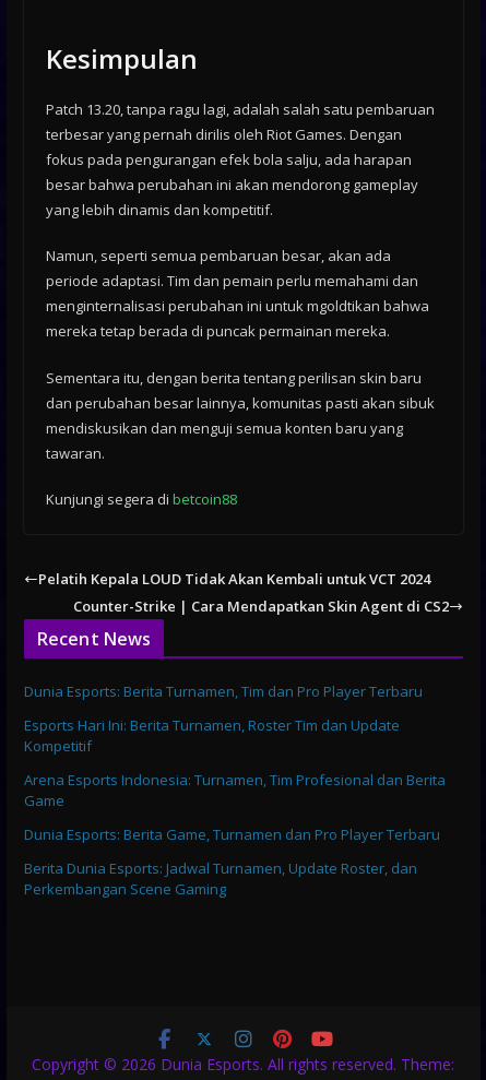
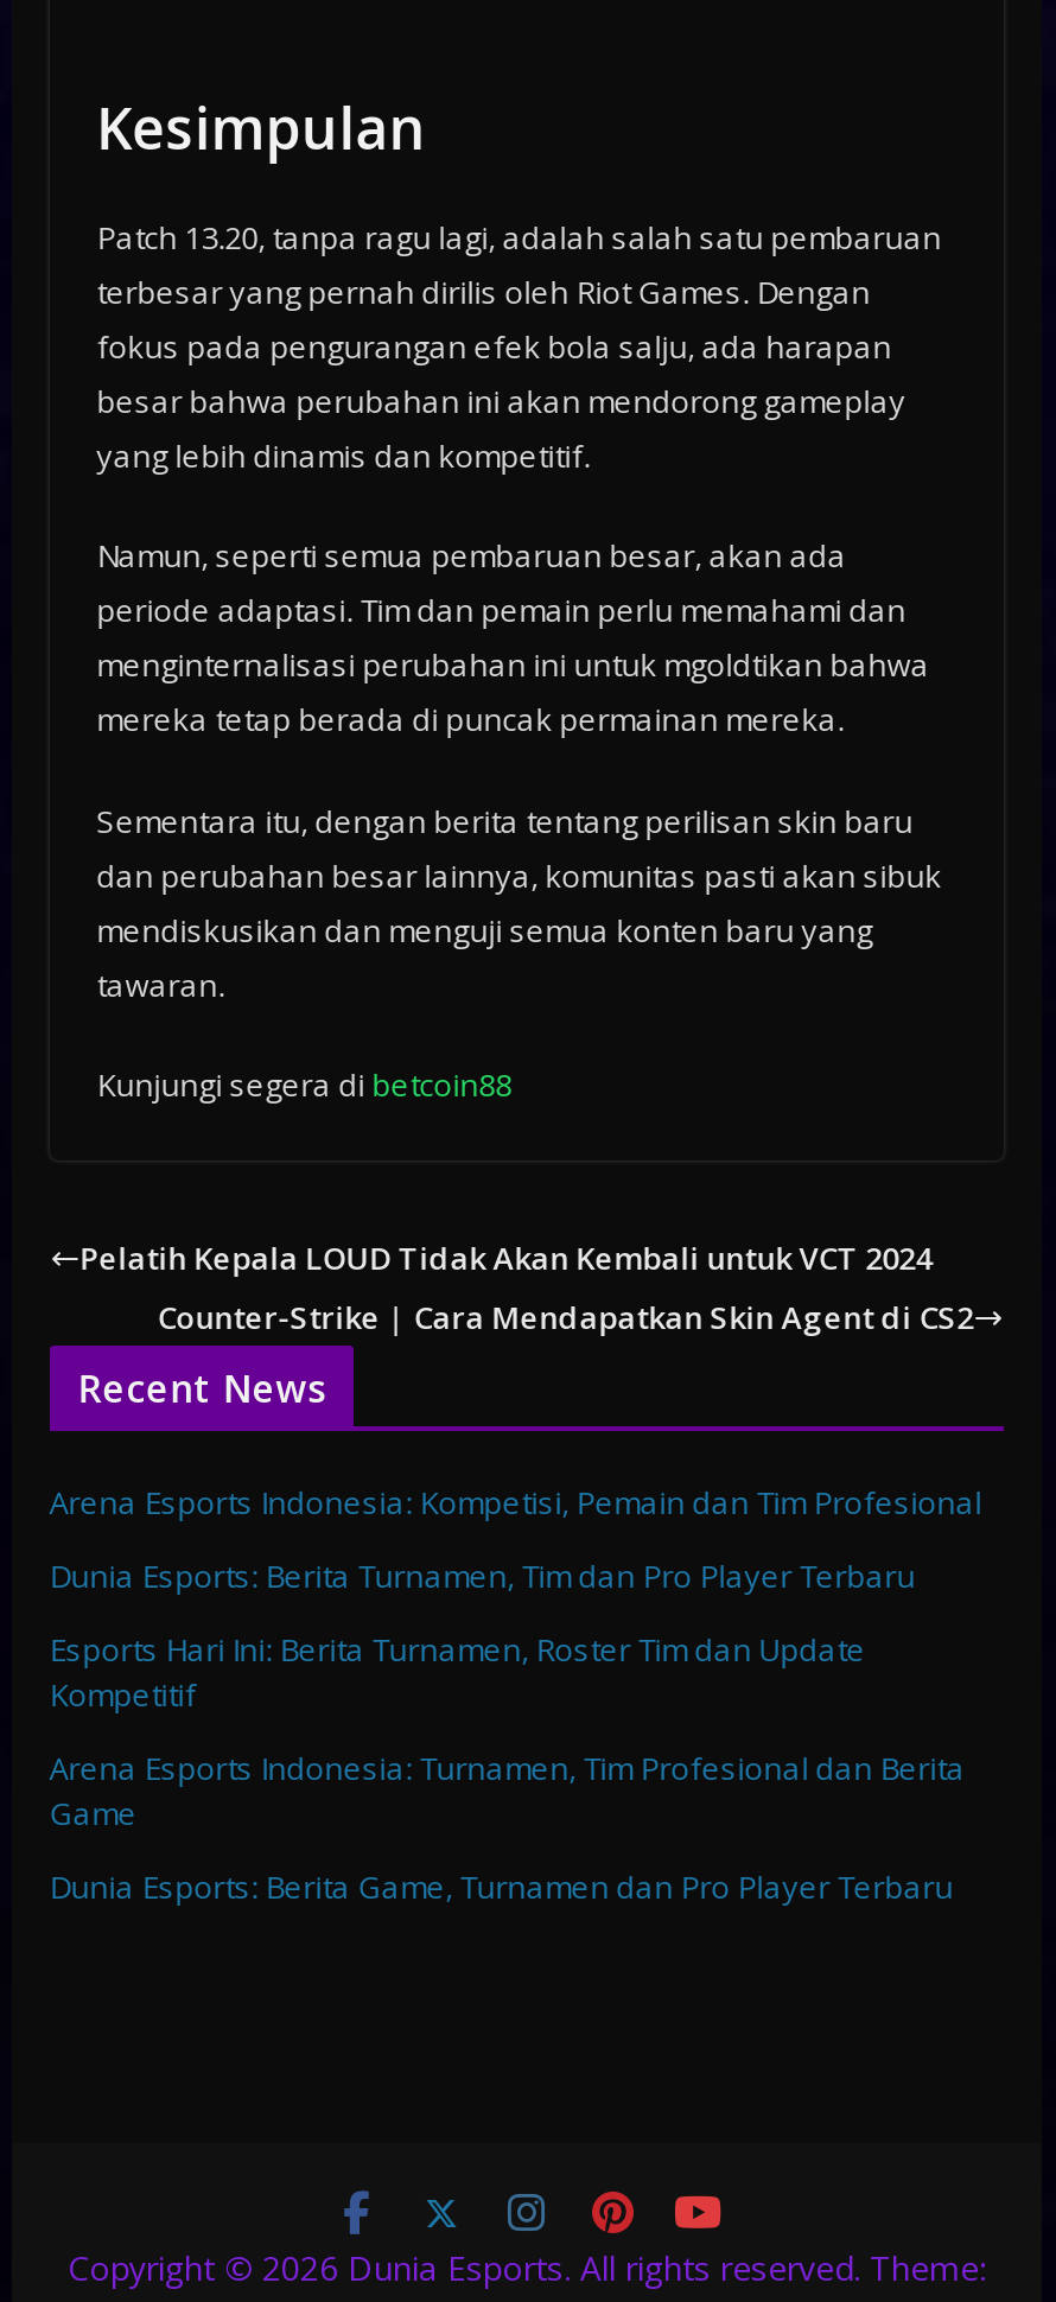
none -> [49,1482,982,1525] Arena Esports Indonesia: Kompetisi, Pemain dan Tim Profesional
moved [24,682,445,845] -> [49,1555,965,1909]: Dunia Esports: Berita Turnamen, Tim dan Pro Player Terbaru | Esports Hari Ini: Berita Turnamen, Roster Tim dan Update | Kompetitif | Arena Esports Indonesia: Turnamen, Tim Profesional dan Berita | Game | Dunia Esports: Berita Game, Turnamen dan Pro Player Terbaru
[24,859,417,899] Berita Dunia Esports: Jadwal Turnamen, Update Roster, dan | Perkembangan Scene Gaming -> none

